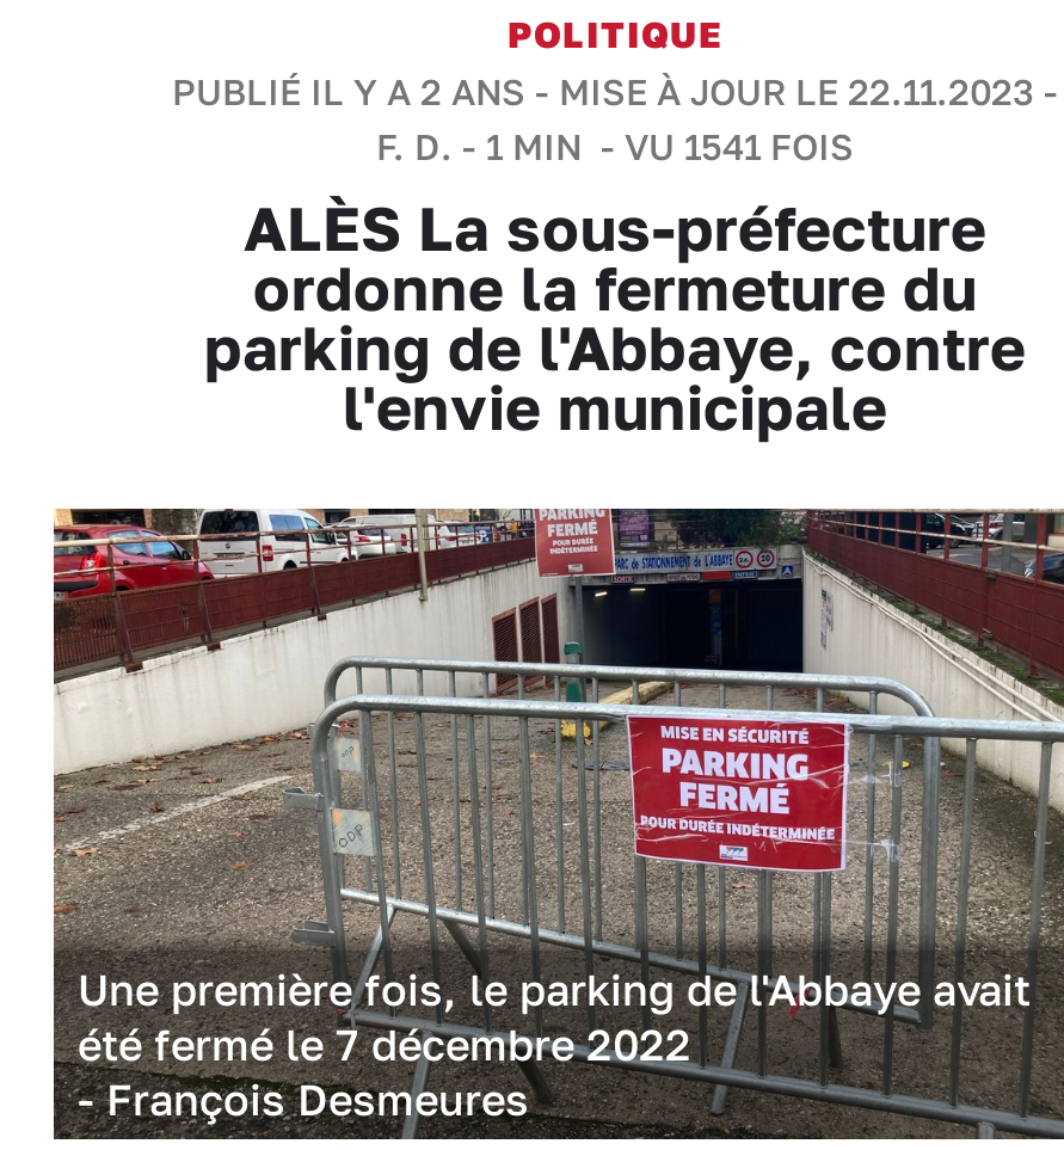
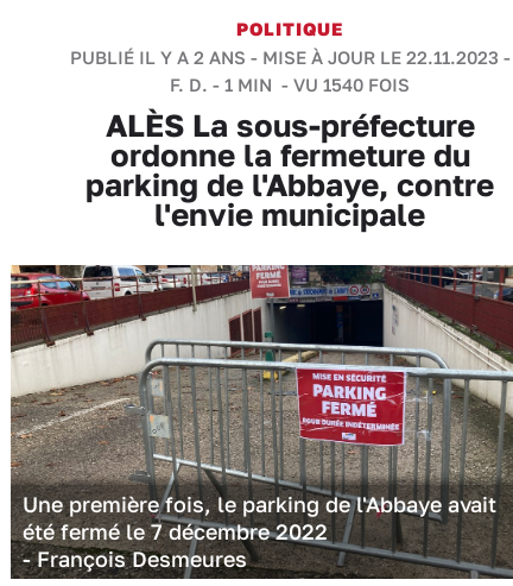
[376,124,854,167] F. D. - 1 MIN - VU 1541 FOIS -> [170,74,410,95] F. D. - 1 MIN - VU 1540 FOIS

